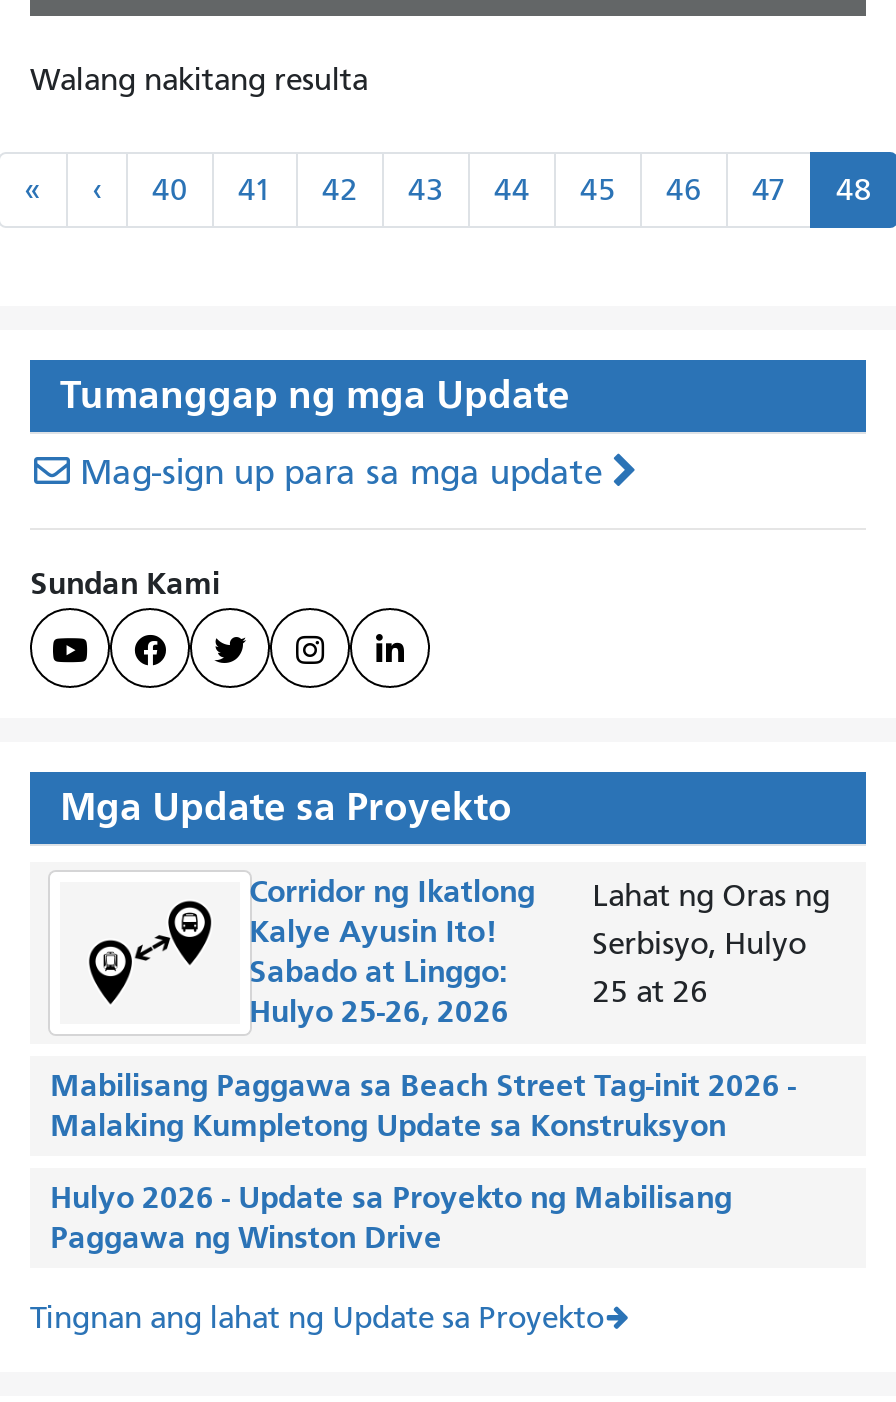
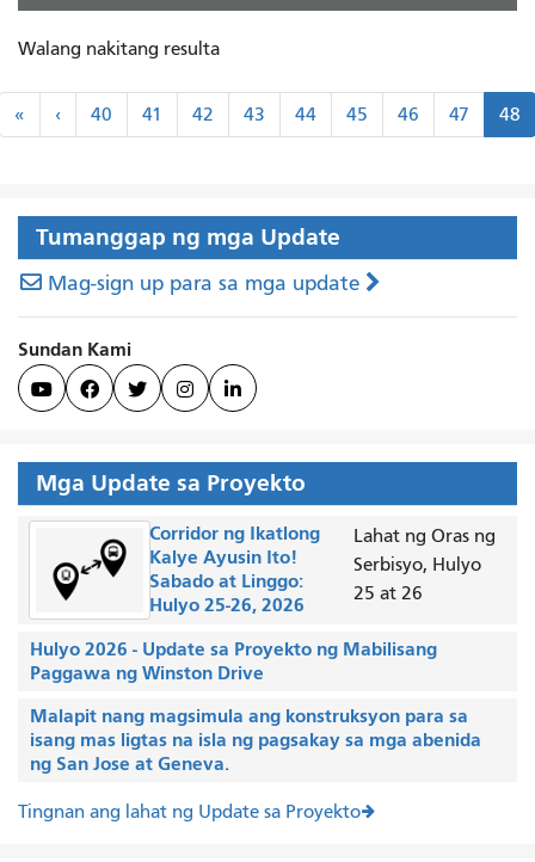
[50,1067,796,1145] Mabilisang Paggawa sa Beach Street Tag-init 2026 - | Malaking Kumpletong Update sa Konstruksyon -> none
moved [50,1179,732,1257] -> [30,638,437,684]: Hulyo 2026 - Update sa Proyekto ng Mabilisang | Paggawa ng Winston Drive
none -> [30,705,481,775] Malapit nang magsimula ang konstruksyon para sa | isang mas ligtas na isla ng pagsakay sa mga abenida | ng San Jose at Geneva.

